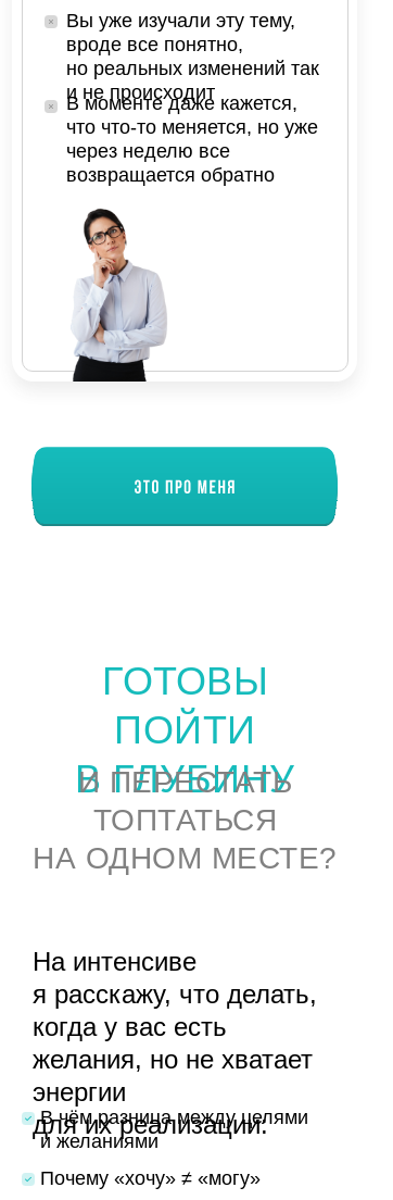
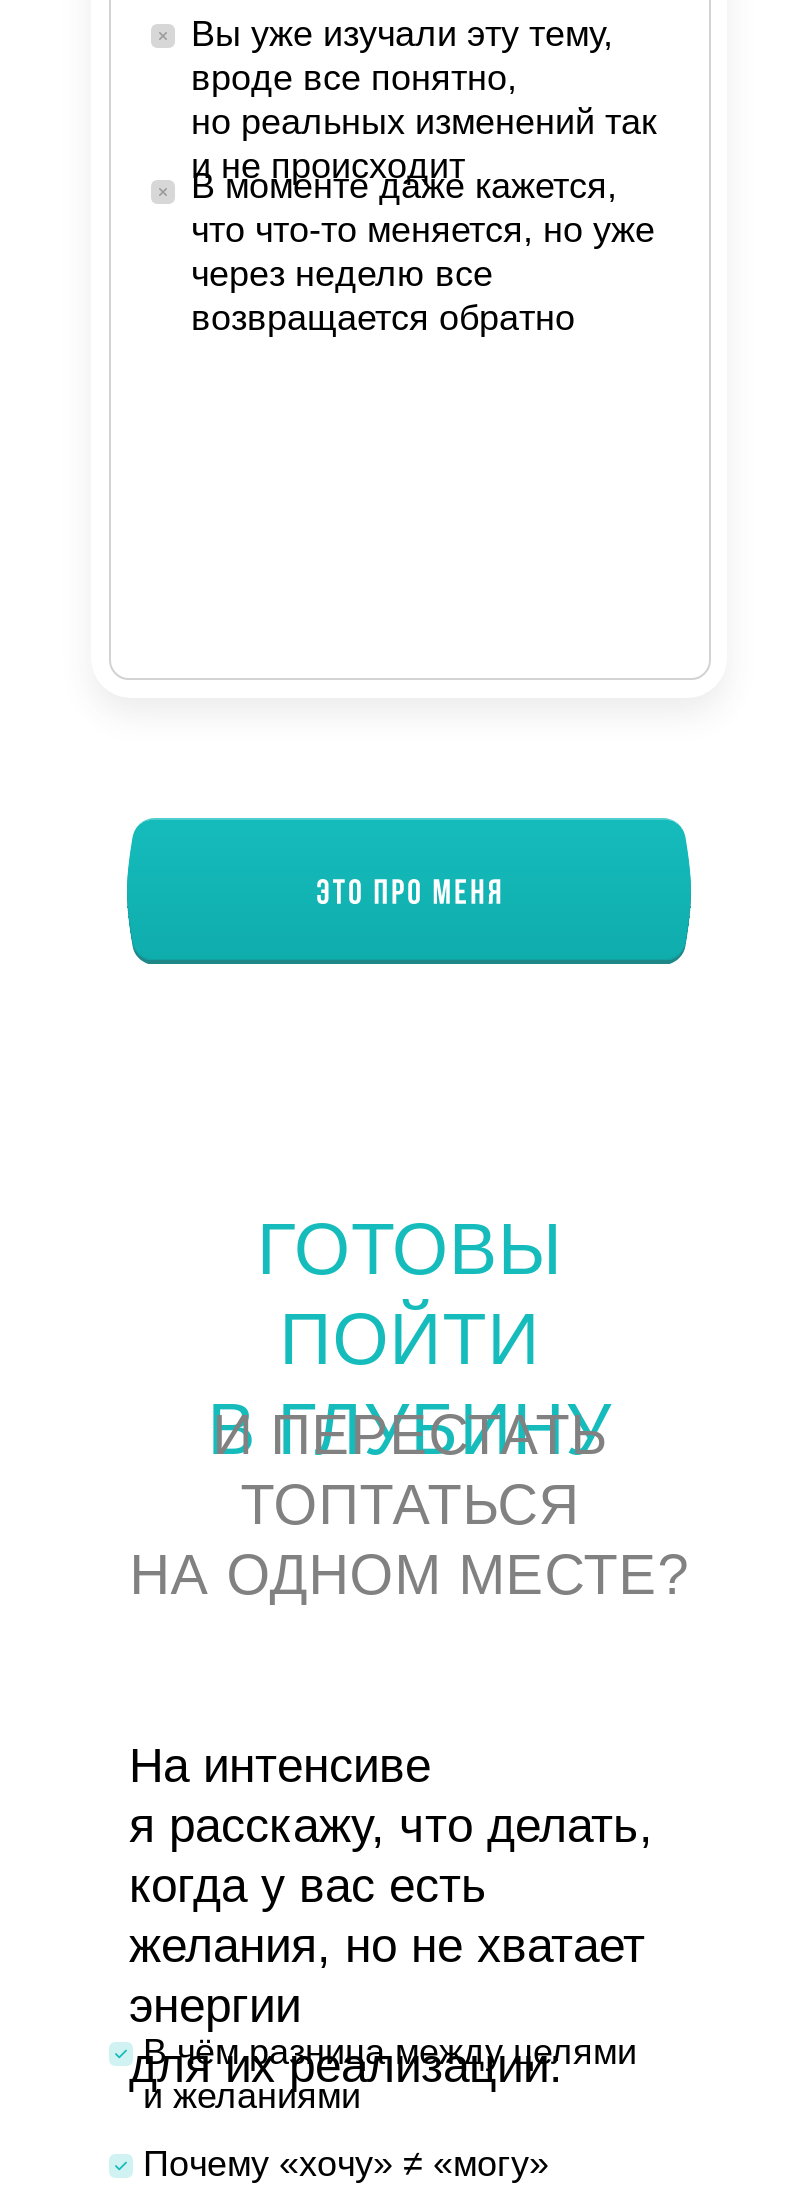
[72,208,167,383] [image] -> none

